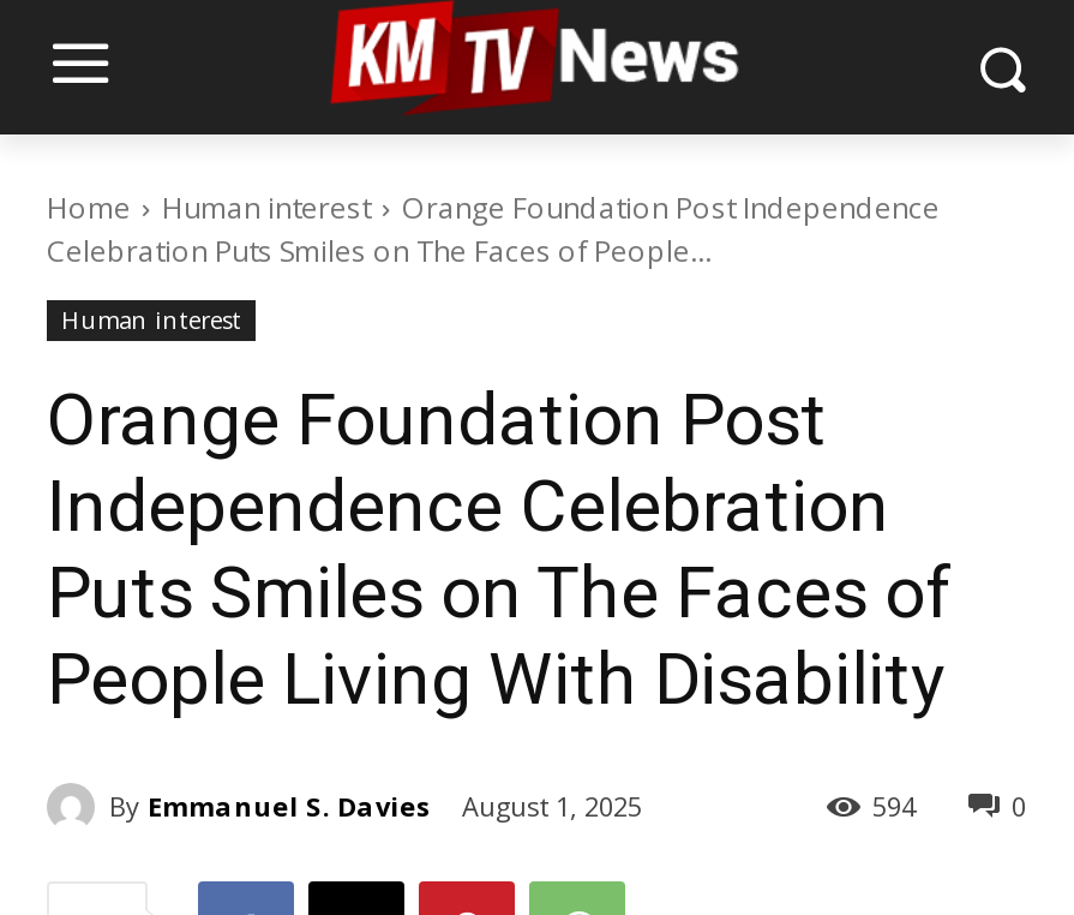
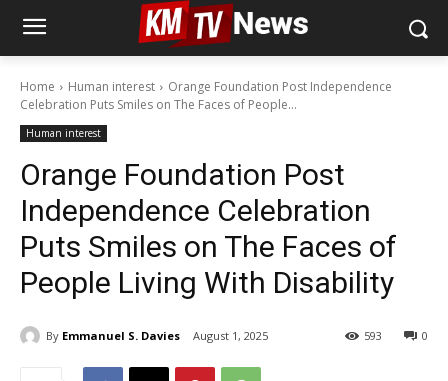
[872,788,916,824] 594 -> [364,328,382,343] 593

